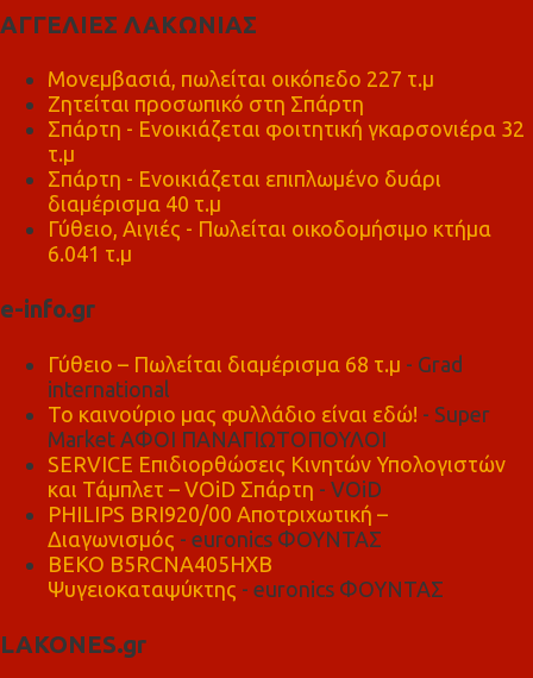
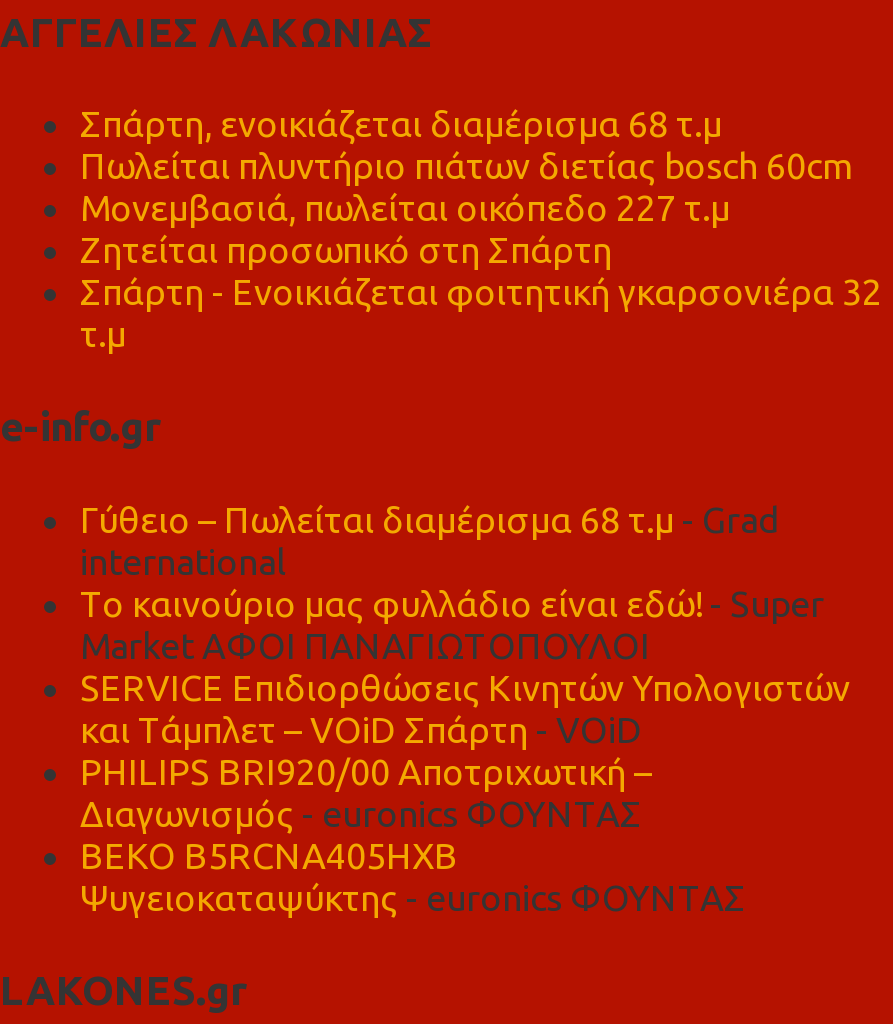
none -> [80,103,852,185] Σπάρτη, ενοικιάζεται διαμέρισμα 68 τ.μ | Πωλείται πλυντήριο πιάτων διετίας bosch 60cm
moved [48,67,525,165] -> [80,187,882,353]: Μονεμβασιά, πωλείται οικόπεδο 227 τ.μ | Ζητείται προσωπικό στη Σπάρτη | Σπάρτη - Ενοικιάζεται φοιτητική γκαρσονιέρα 32 | τ.μ
[48,167,491,265] Σπάρτη - Ενοικιάζεται επιπλωμένο δυάρι | διαμέρισμα 40 τ.μ | Γύθειο, Αιγιές - Πωλείται οικοδομήσιμο κτήμα | 6.041 τ.μ -> none

